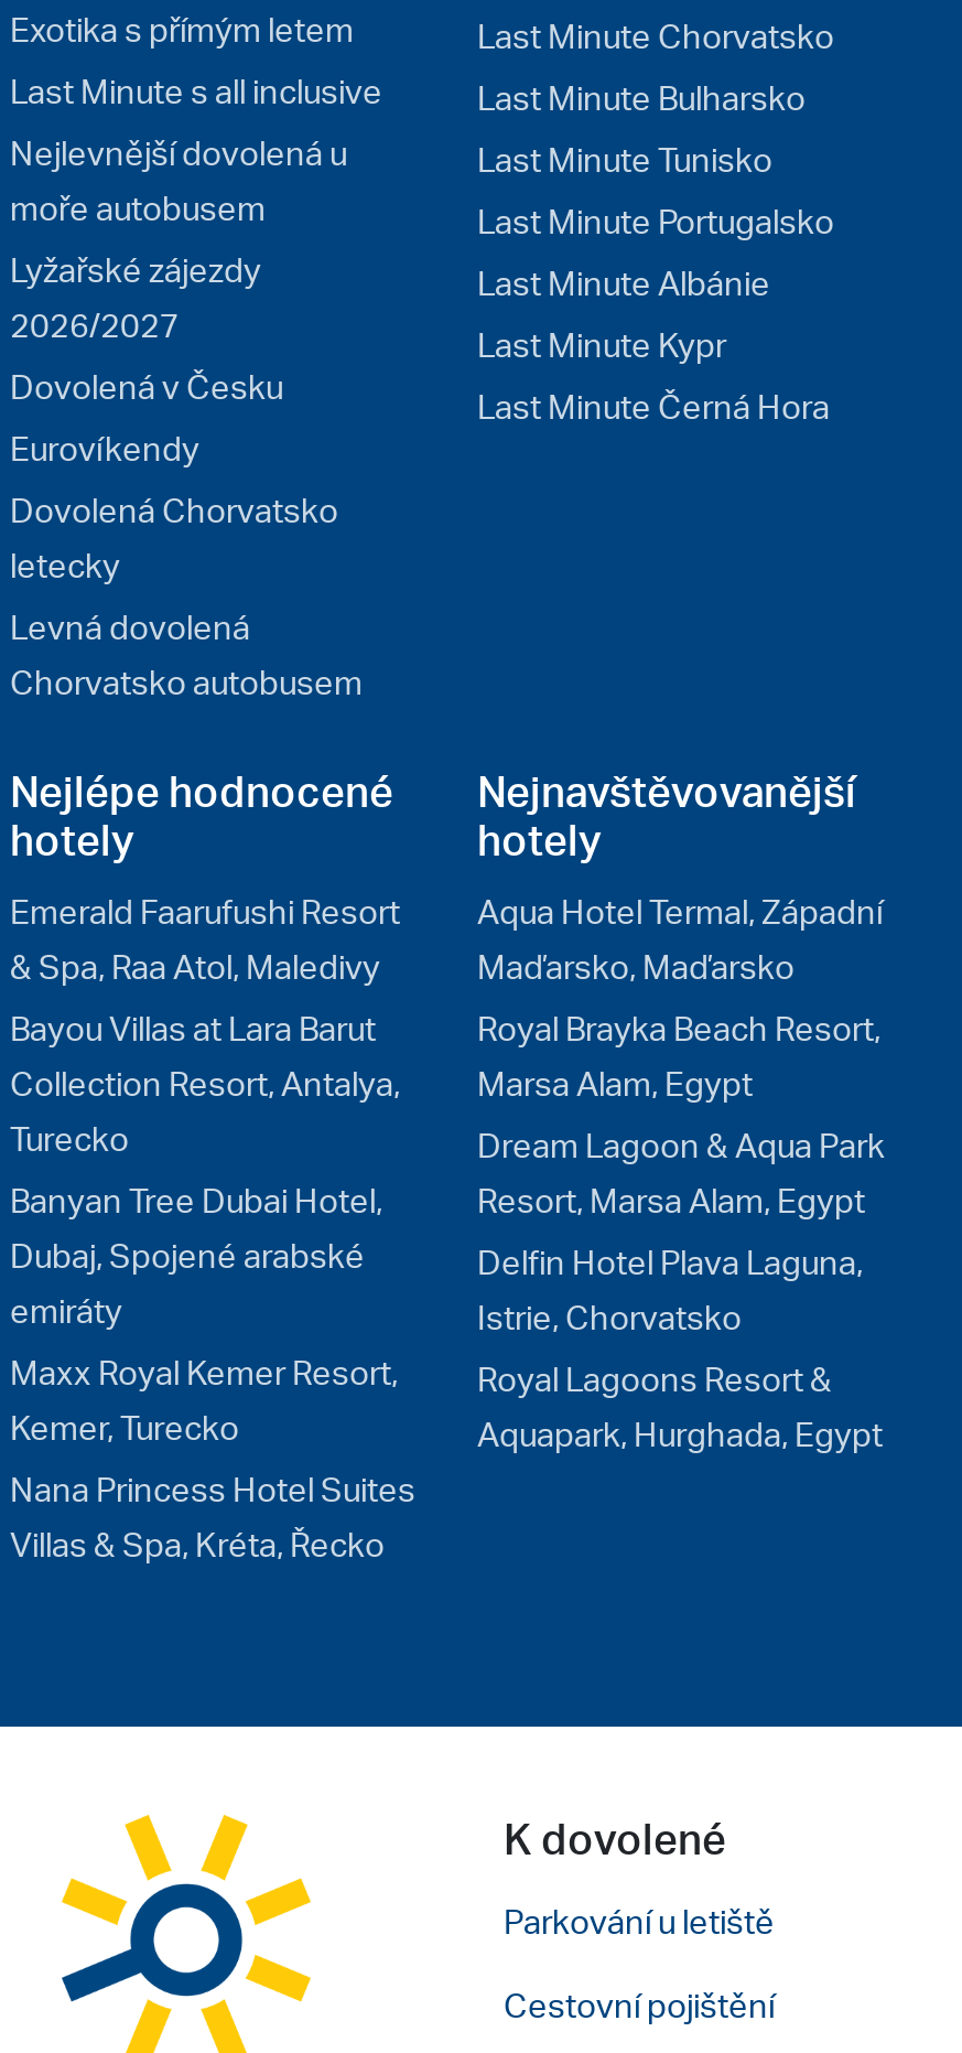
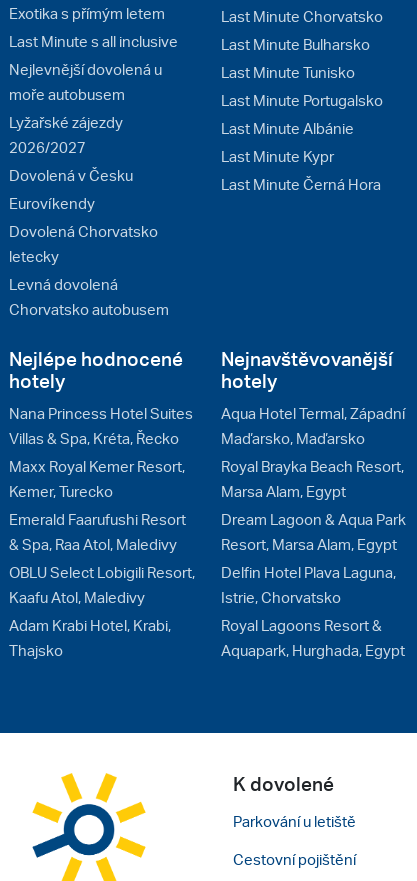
moved [10,889,400,1449] -> [9,456,186,554]: Maxx Royal Kemer Resort, | Kemer, Turecko | Emerald Faarufushi Resort | & Spa, Raa Atol, Maledivy
[10,1006,400,1332] Bayou Villas at Lara Barut | Collection Resort, Antalya, | Turecko | Banyan Tree Dubai Hotel, | Dubaj, Spojené arabské | emiráty -> none
none -> [9,562,195,660] OBLU Select Lobigili Resort, | Kaafu Atol, Maledivy | Adam Krabi Hotel, Krabi, | Thajsko
moved [10,1466,415,1566] -> [9,403,193,448]: Nana Princess Hotel Suites | Villas & Spa, Kréta, Řecko

